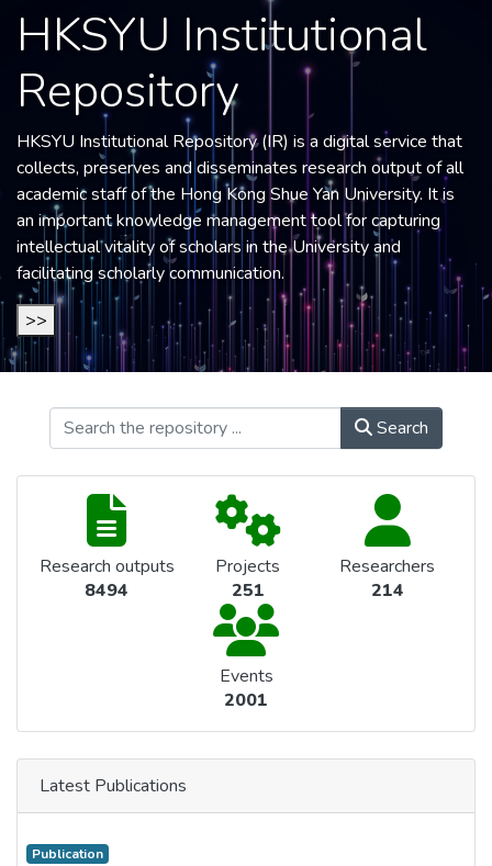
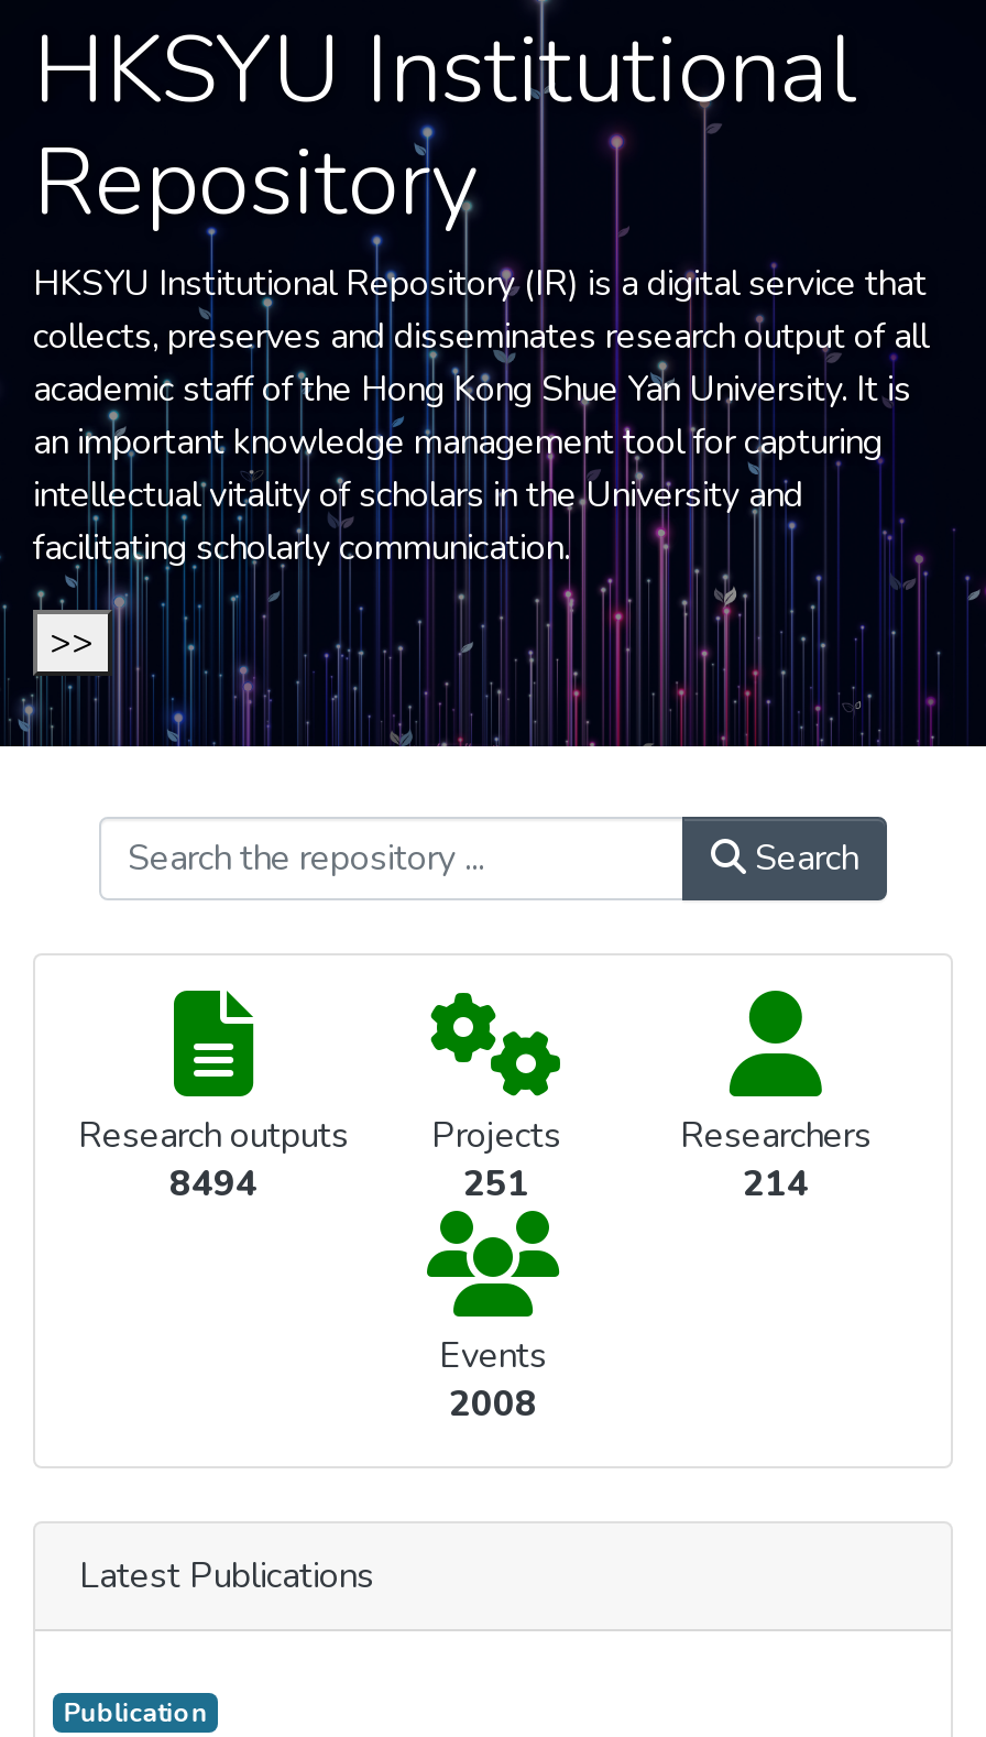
[224,689,268,713] 2001 -> [449,1381,537,1430] 2008

